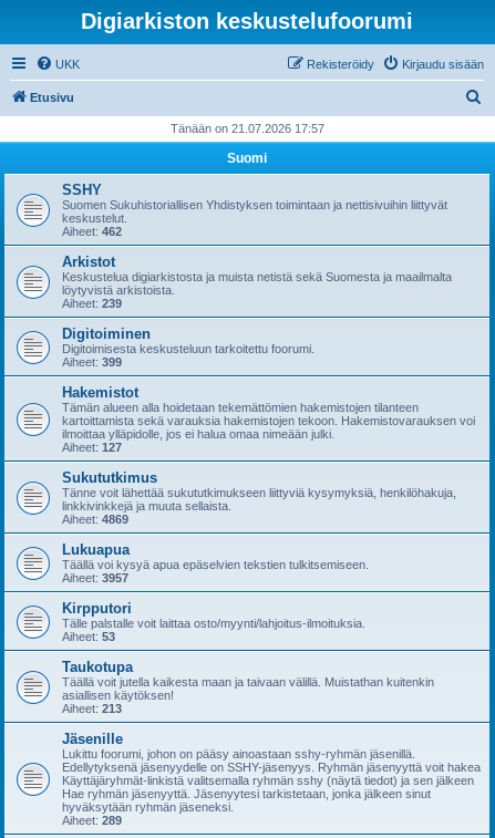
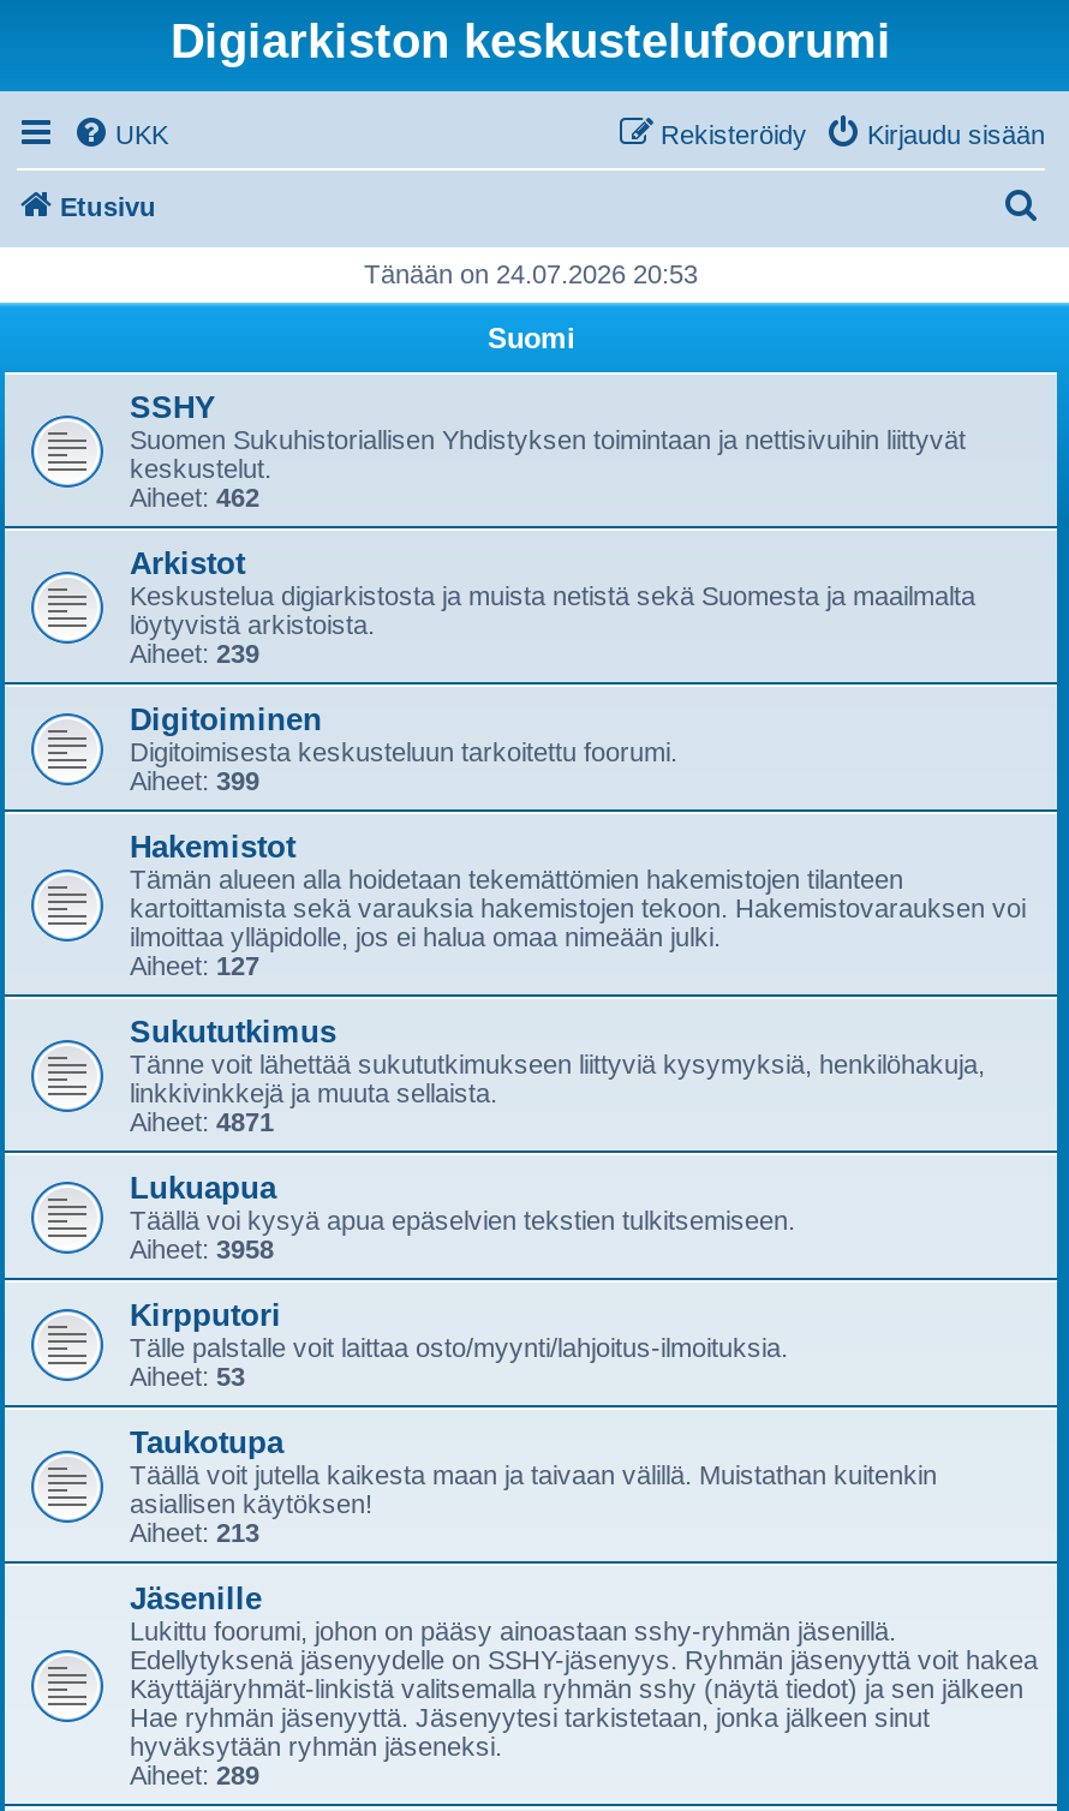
[170,122,324,135] Tänään on 21.07.2026 17:57 -> [364,259,698,288] Tänään on 24.07.2026 20:53
[62,513,128,526] Aiheet: 4869 -> [130,1107,274,1136] Aiheet: 4871
[62,571,128,584] Aiheet: 3957 -> [130,1235,274,1263] Aiheet: 3958

